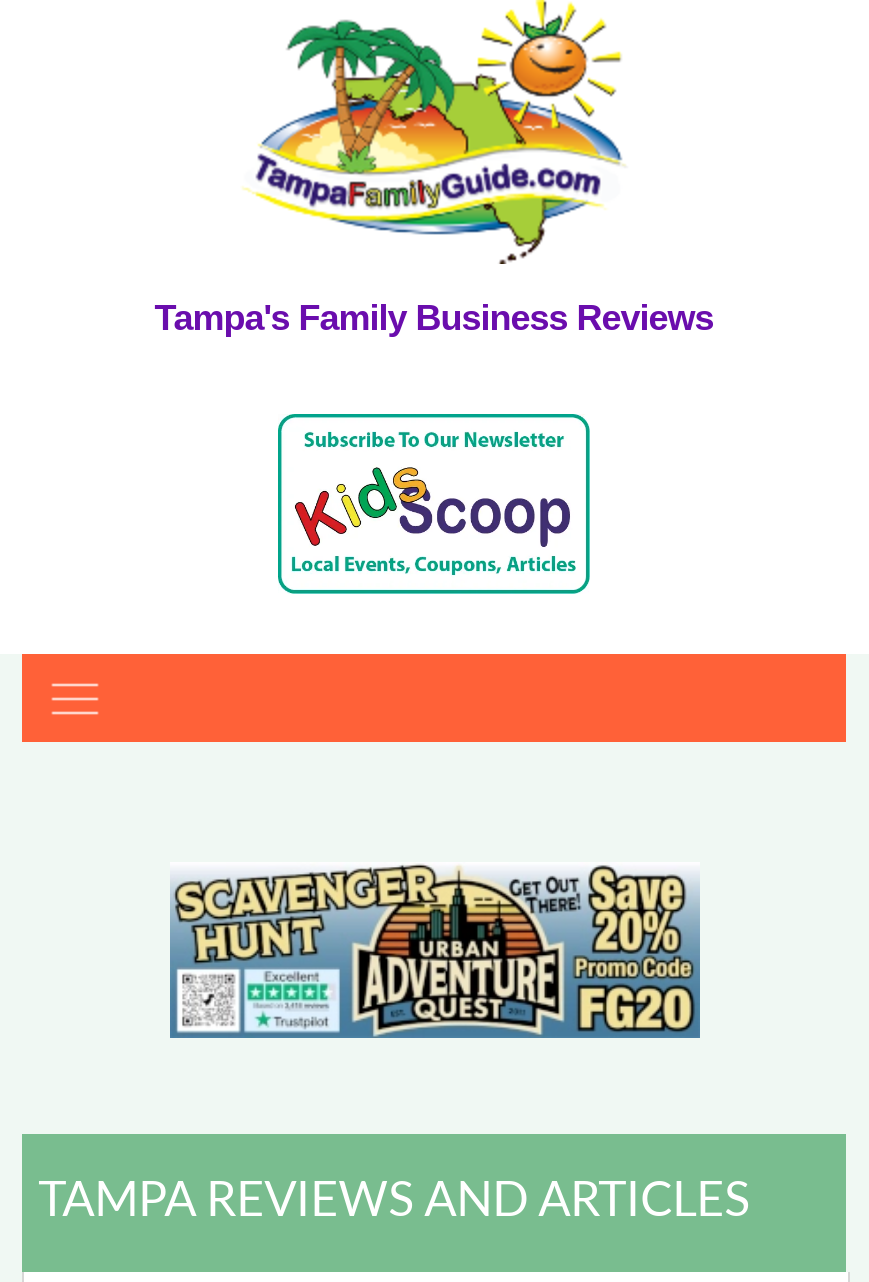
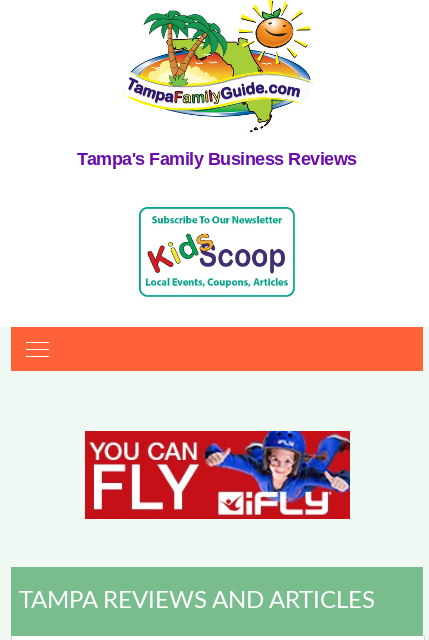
[168,862,702,1040] [image] -> [84,430,351,520] [image]

